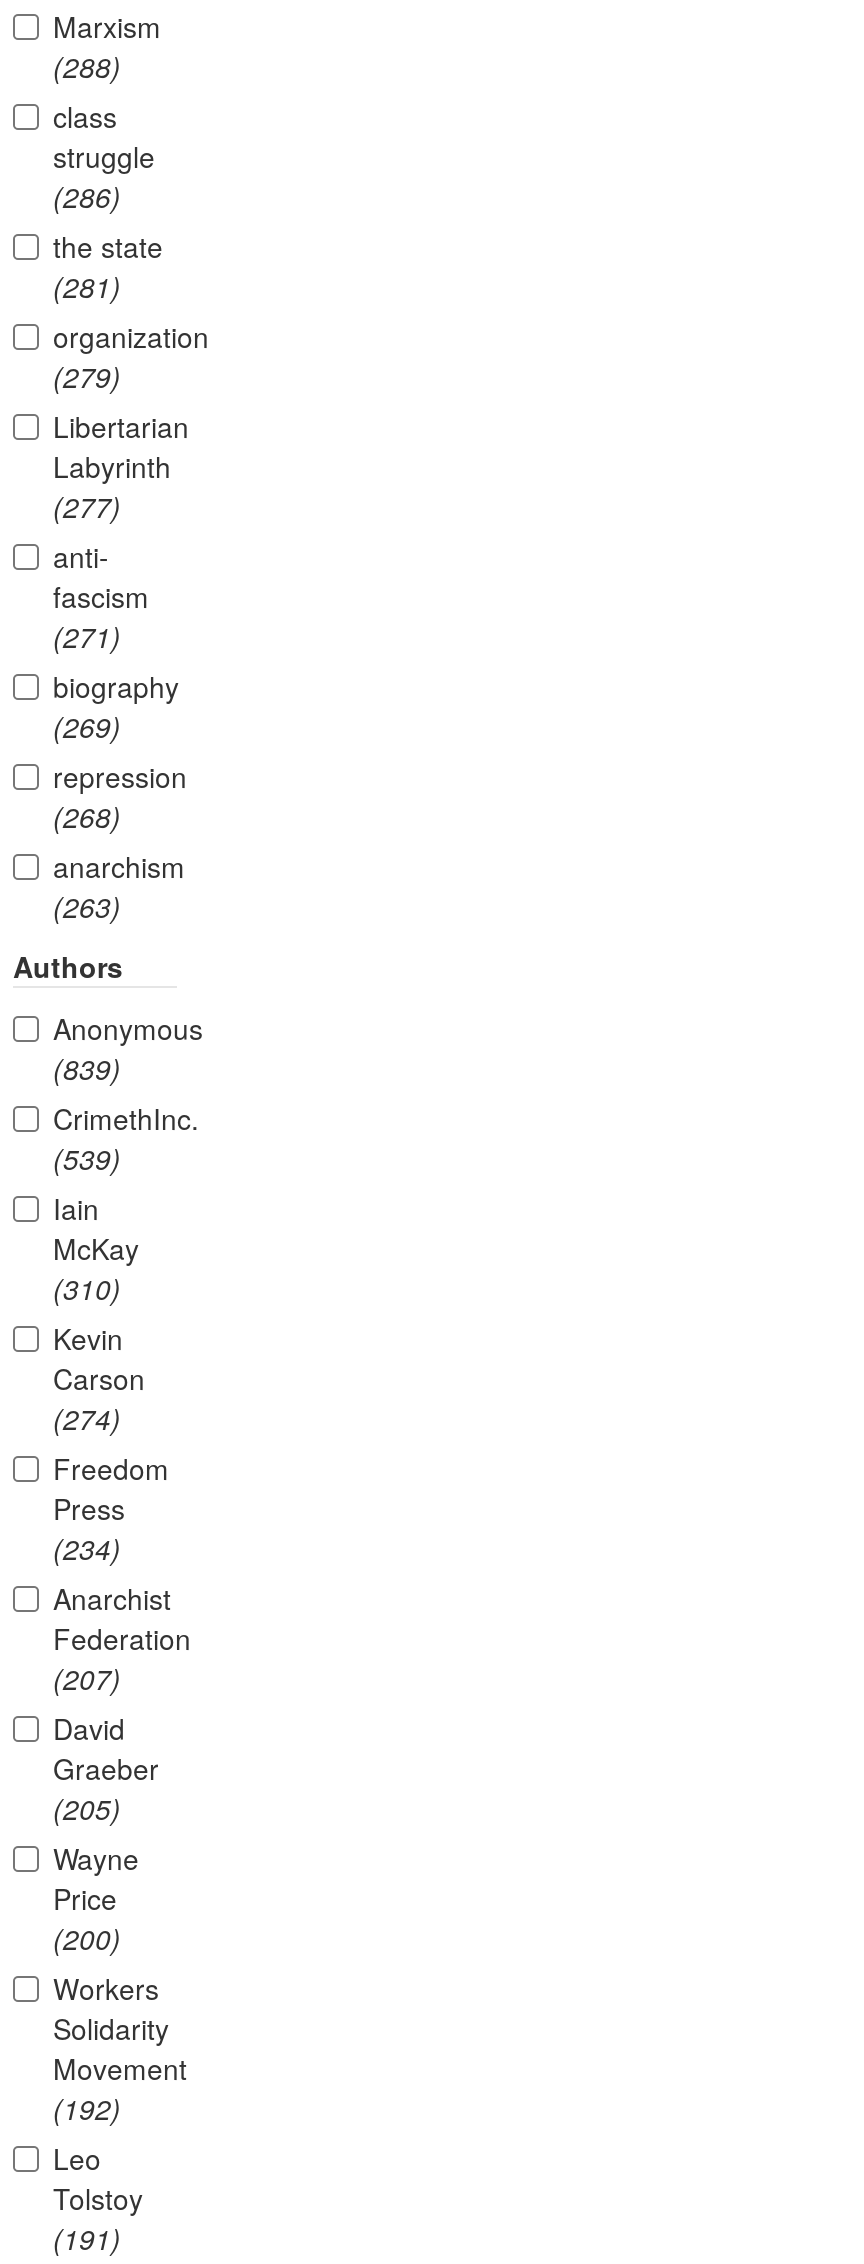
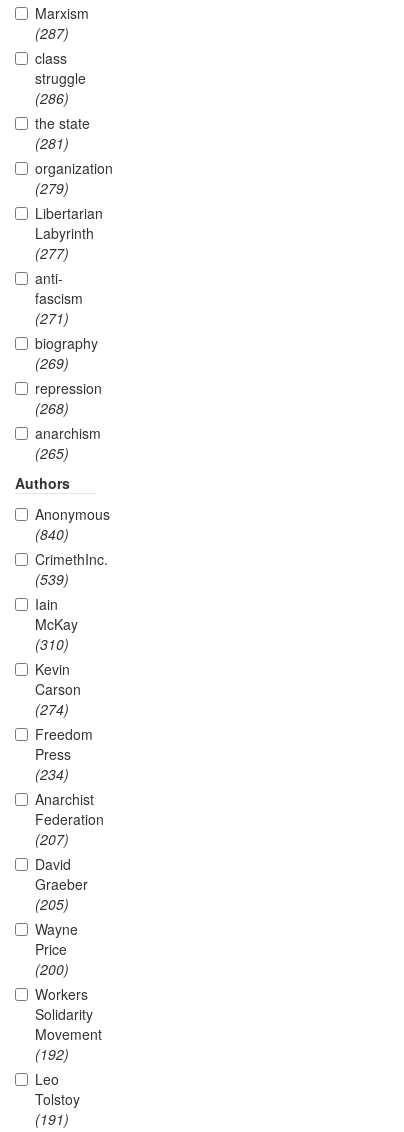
[53,46,121,86] (288) -> [35,23,69,43] (287)
[53,886,121,926] (263) -> [35,443,69,463] (265)
[53,1048,121,1088] (839) -> [35,524,69,544] (840)

